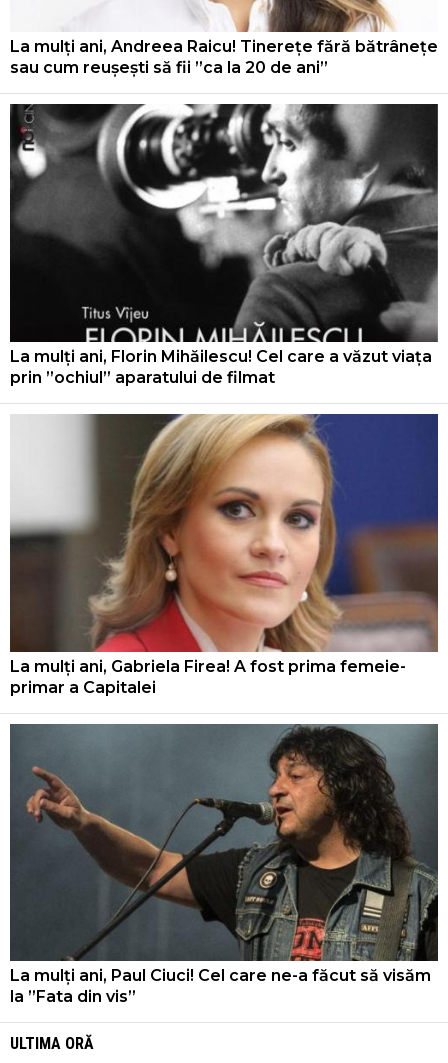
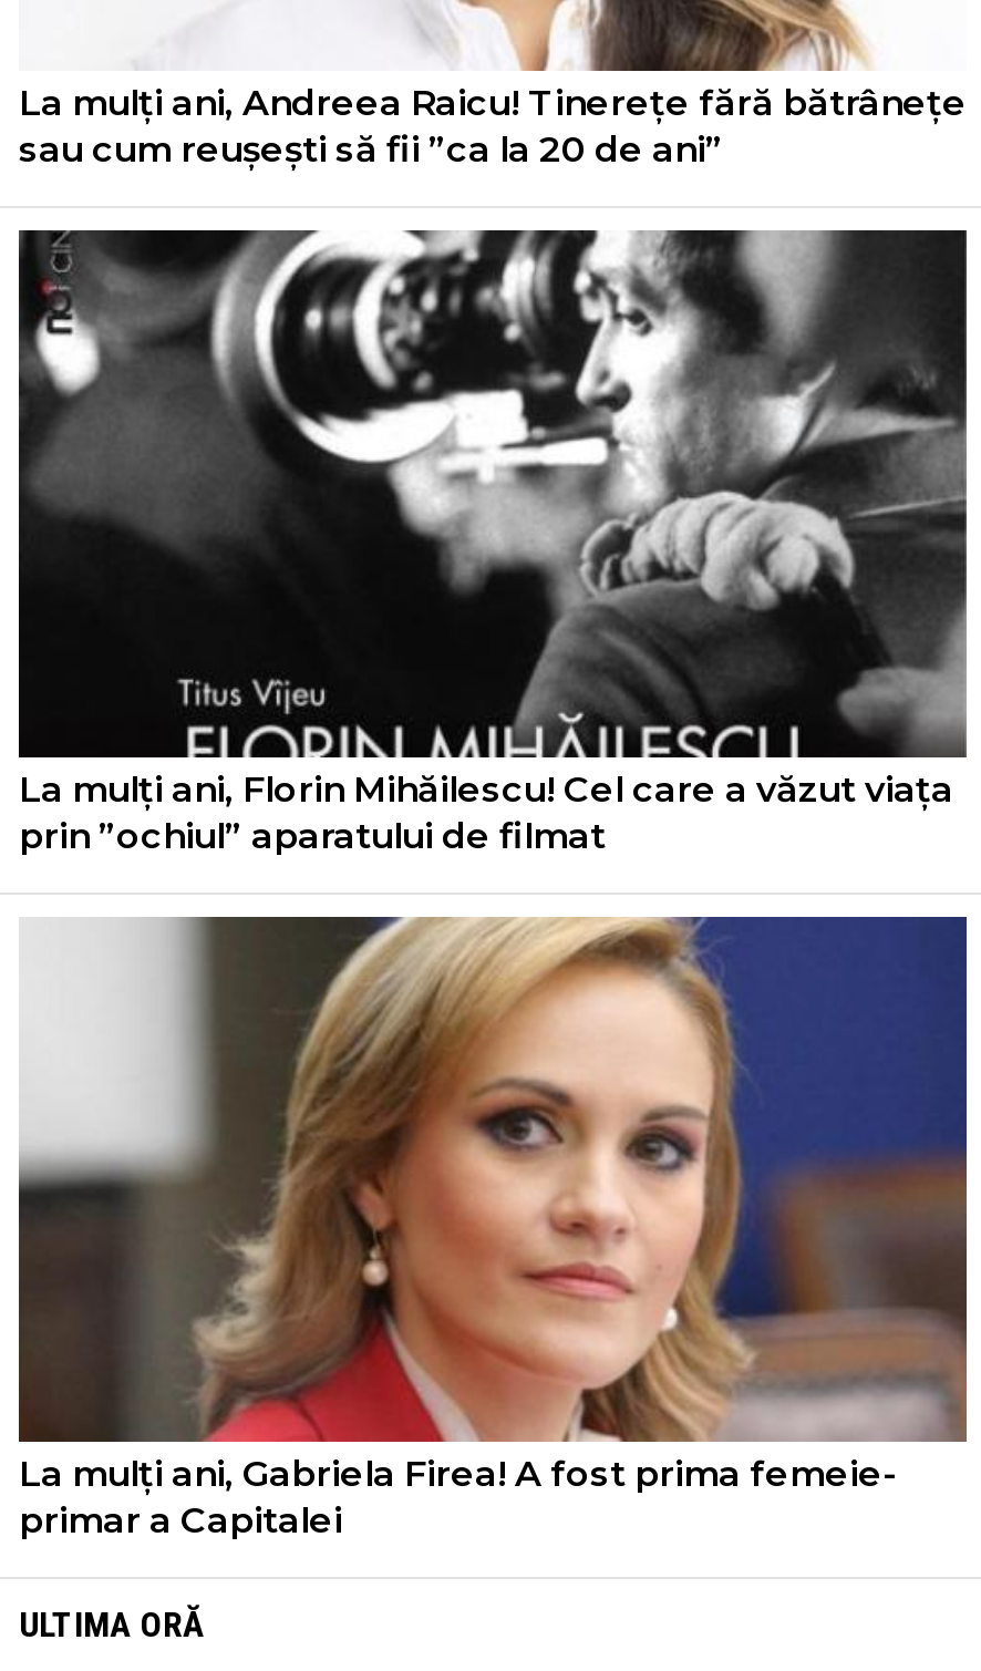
[9,723,439,1006] [image] | La mulți ani, Paul Ciuci! Cel care ne-a făcut să visăm | la ”Fata din vis” -> none

